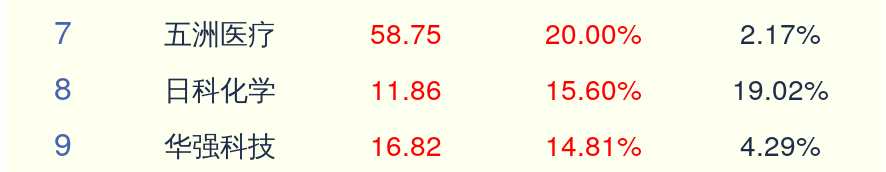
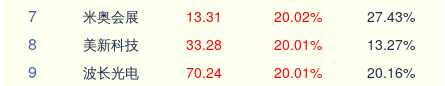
[164,12,820,52] 五洲医疗 | 58.75 | 20.00% | 2.17% -> [83,6,415,26] 米奥会展 | 13.31 | 20.02% | 27.43%
[164,68,828,108] 日科化学 | 11.86 | 15.60% | 19.02% -> [83,34,415,54] 美新科技 | 33.28 | 20.01% | 13.27%
[164,124,820,164] 华强科技 | 16.82 | 14.81% | 4.29% -> [83,62,415,82] 波长光电 | 70.24 | 20.01% | 20.16%

